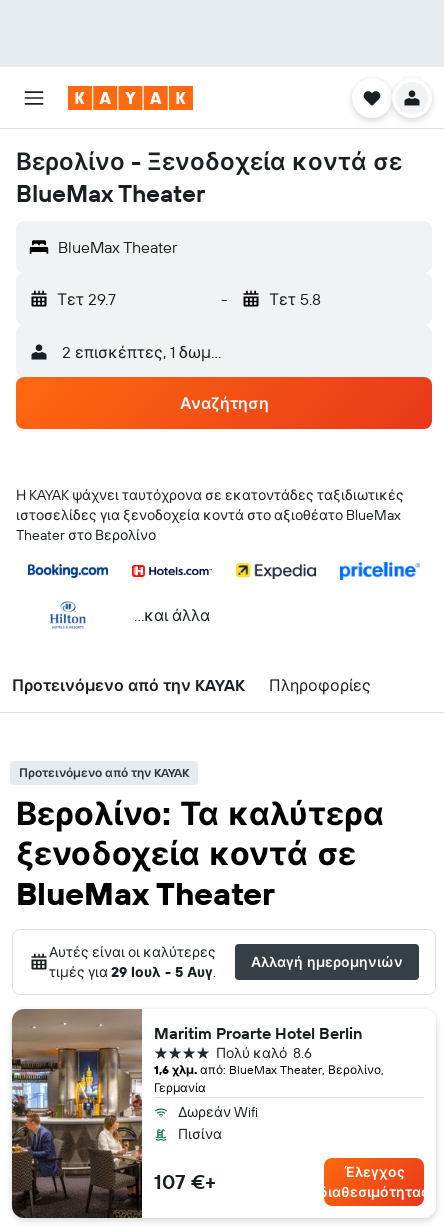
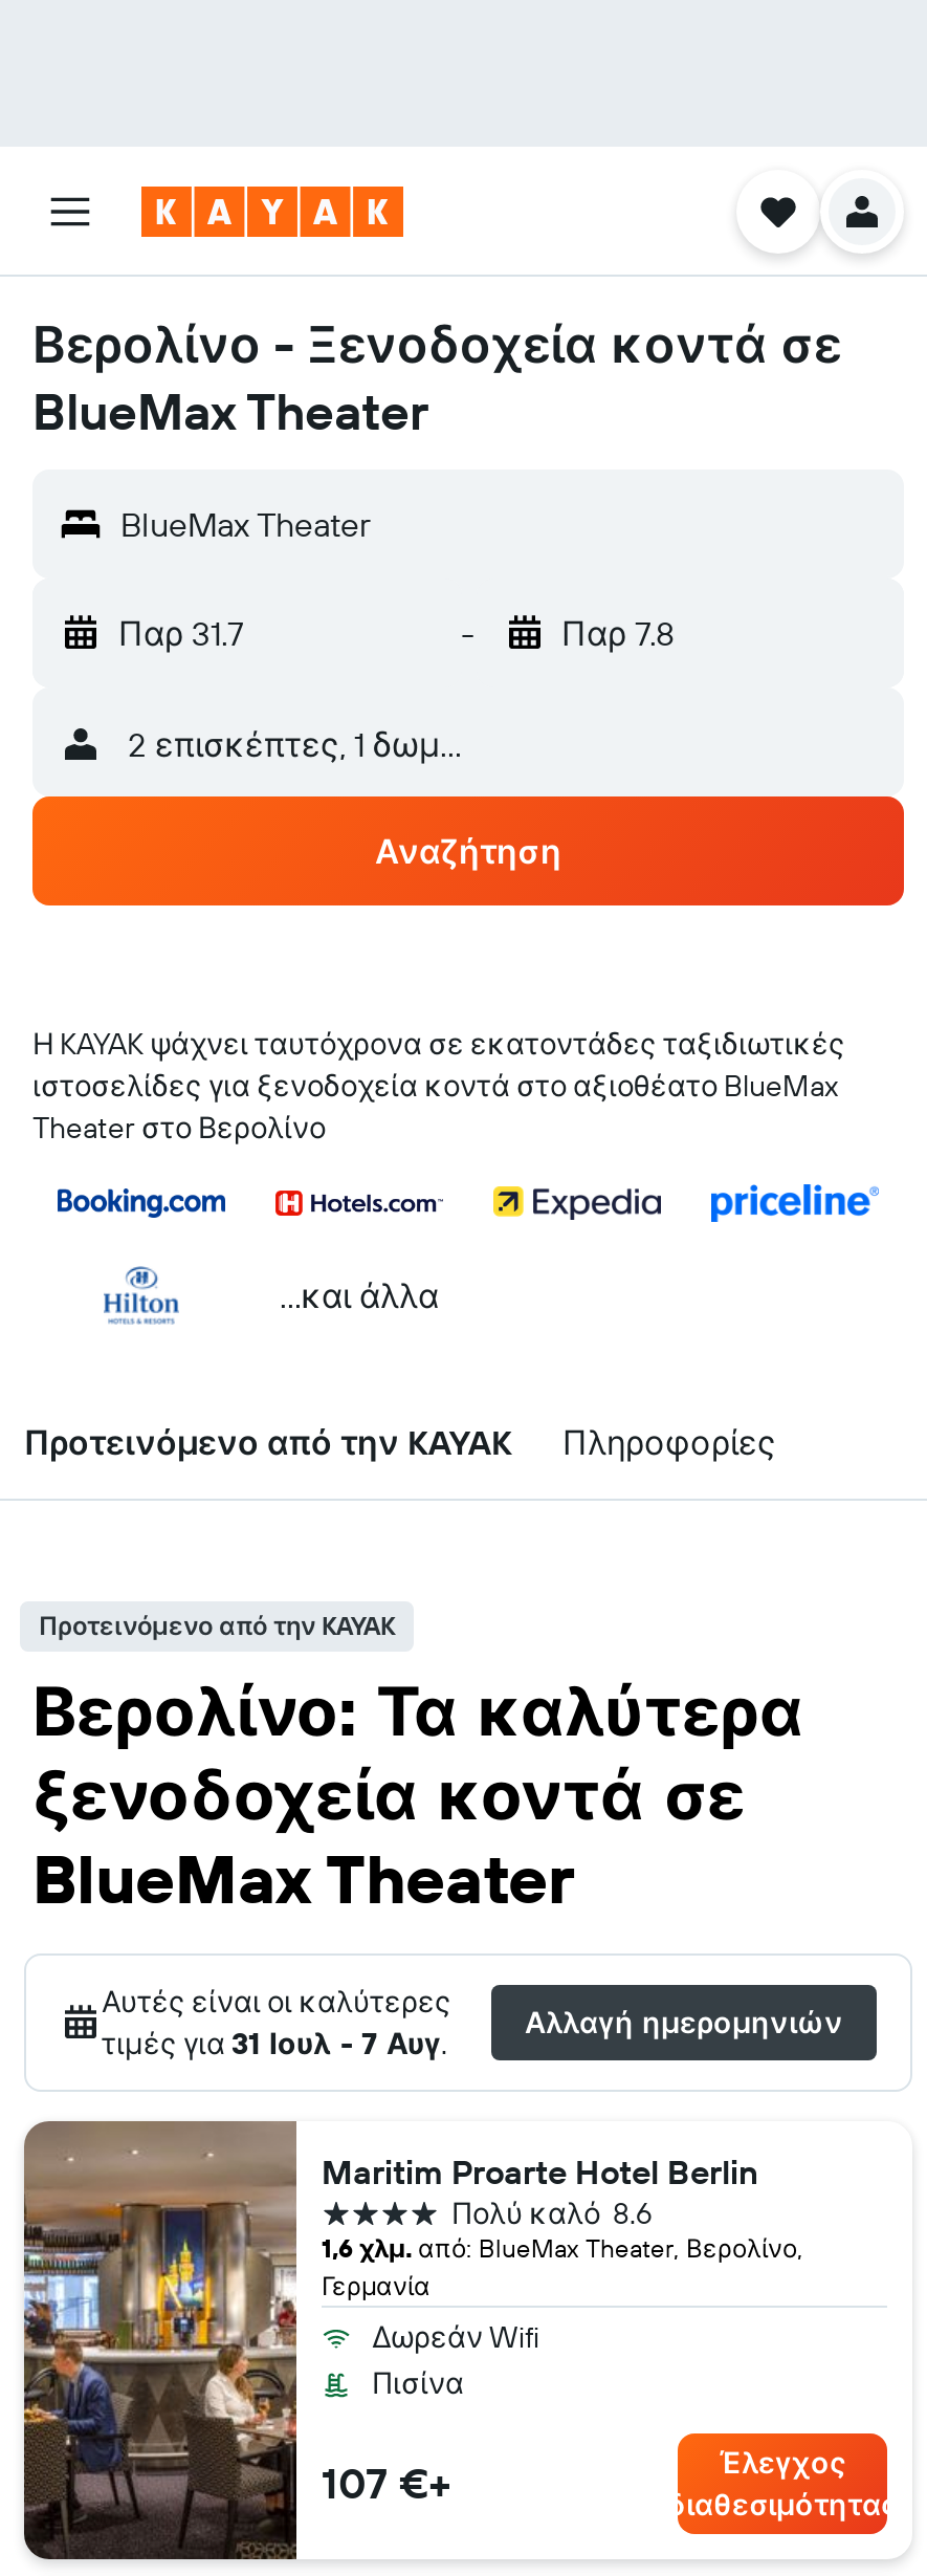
[57,289,116,309] Τετ 29.7 -> [118,612,244,654] Παρ 31.7
[268,289,320,309] Τετ 5.8 -> [561,612,675,654] Παρ 7.8
[49,963,216,981] τιμές για 29 Ιουλ - 5 Αυγ. -> [102,2025,447,2062] τιμές για 31 Ιουλ - 7 Αυγ.

